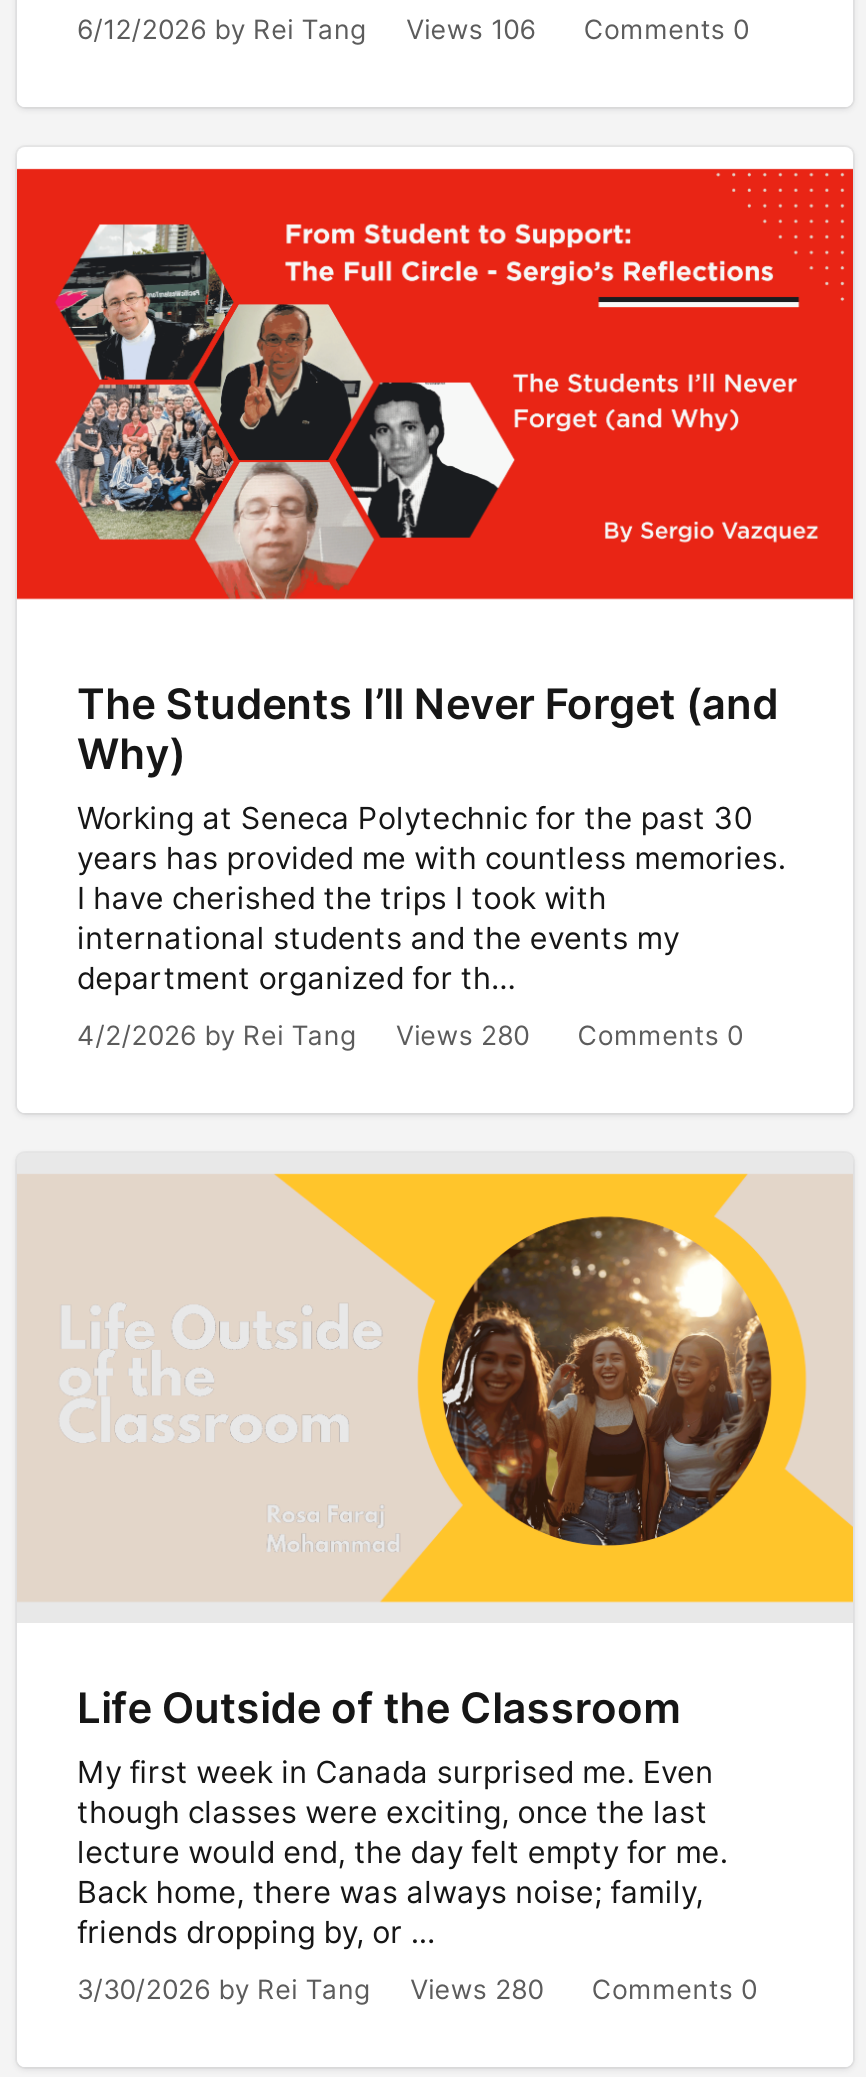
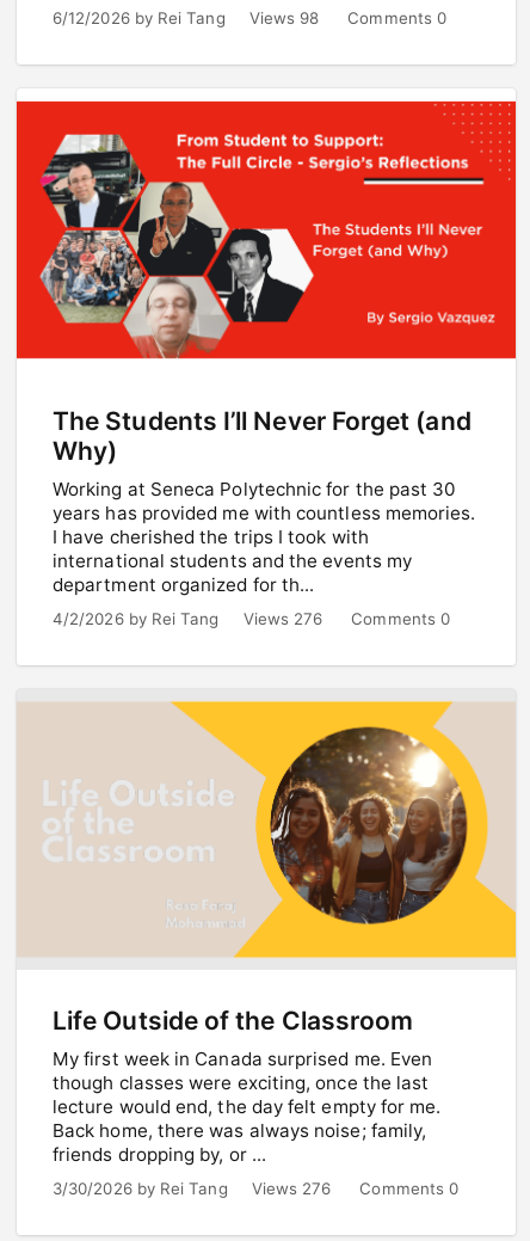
[77,14,749,46] 6/12/2026 by Rei Tang Views 106 Comments 0 -> [53,9,447,28] 6/12/2026 by Rei Tang Views 98 Comments 0
[77,1018,743,1050] 4/2/2026 by Rei Tang Views 280 Comments 0 -> [53,609,450,628] 4/2/2026 by Rei Tang Views 276 Comments 0
[77,1972,757,2004] 3/30/2026 by Rei Tang Views 280 Comments 0 -> [53,1179,458,1198] 3/30/2026 by Rei Tang Views 276 Comments 0

